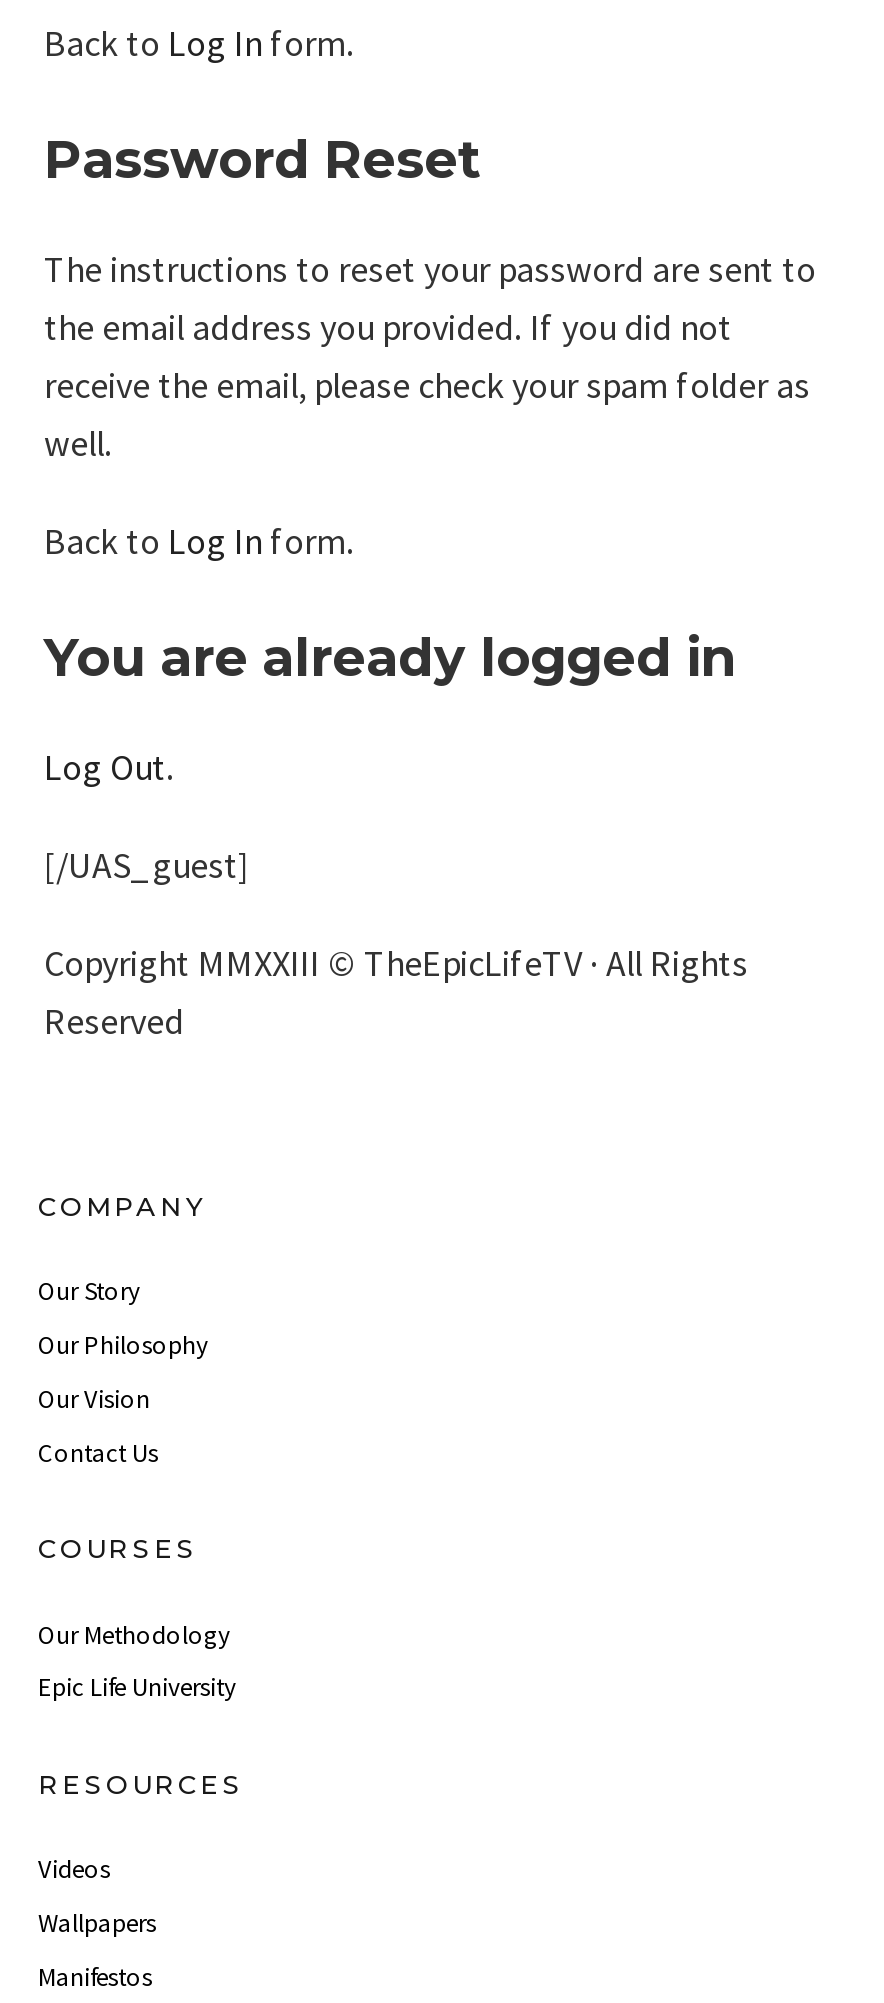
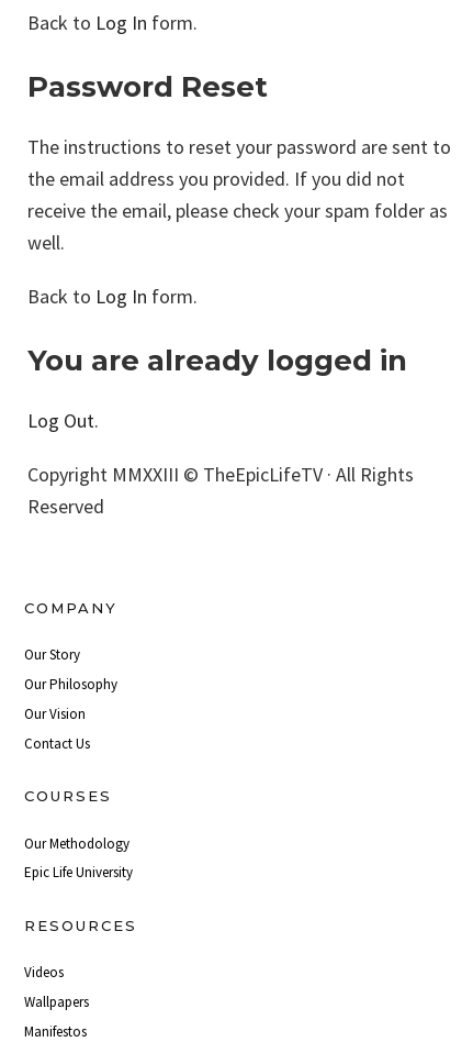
[44,841,250,887] [/UAS_guest] -> none

